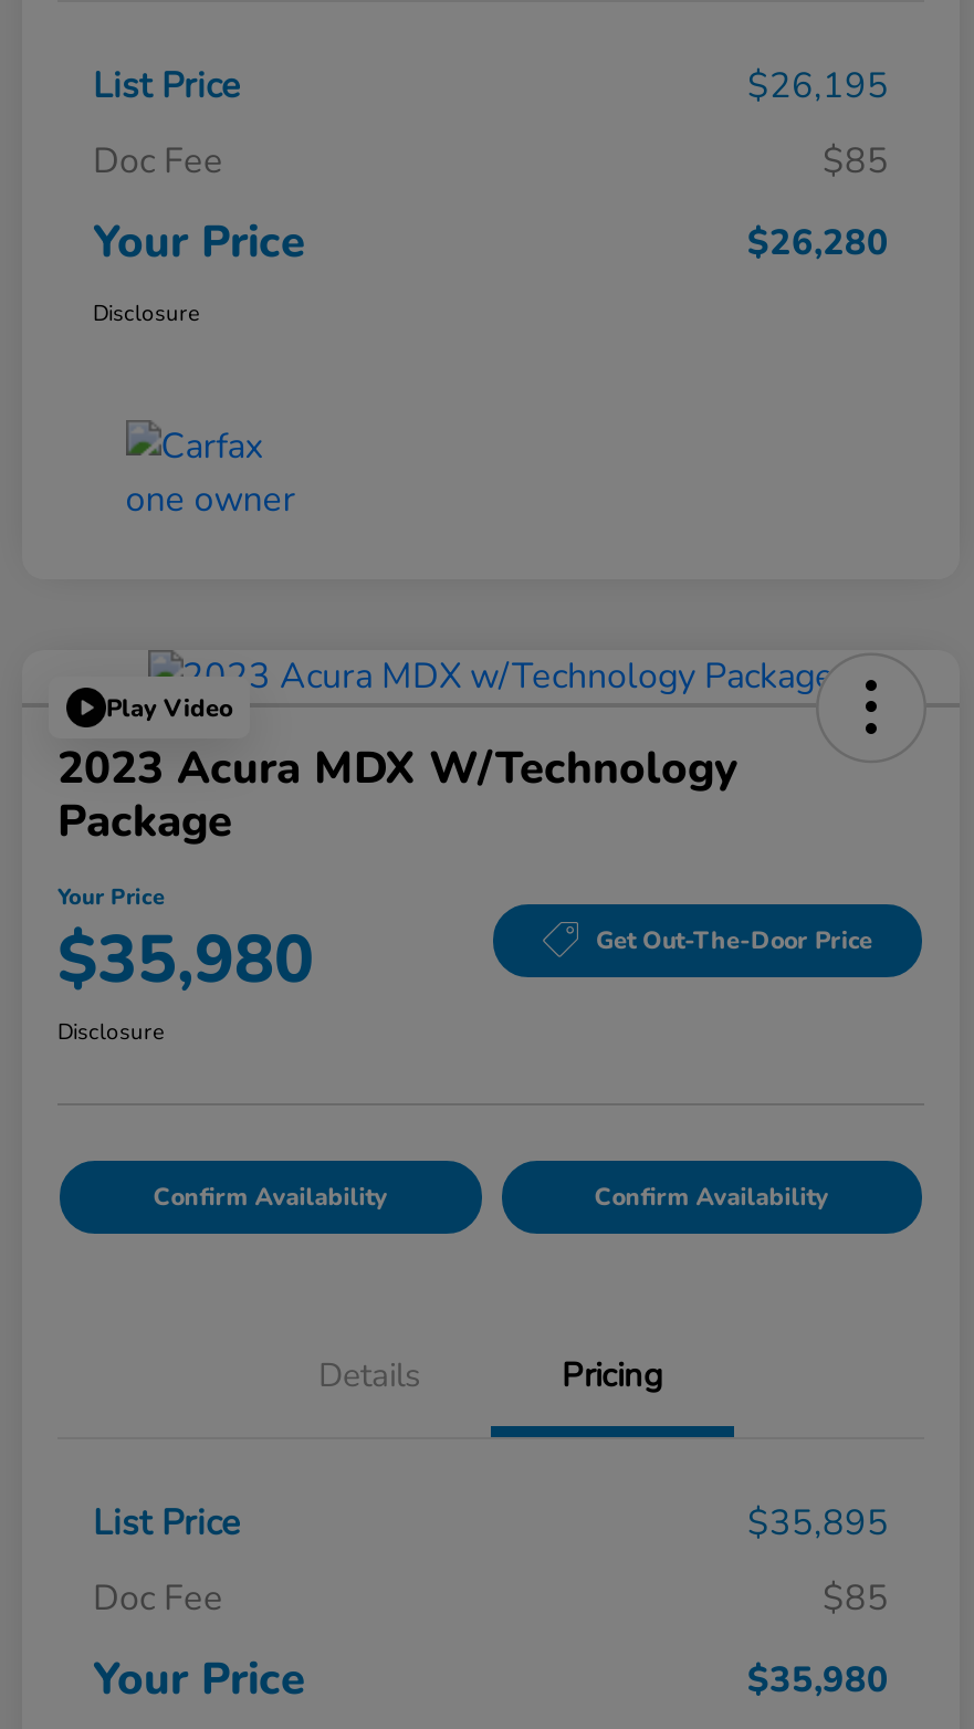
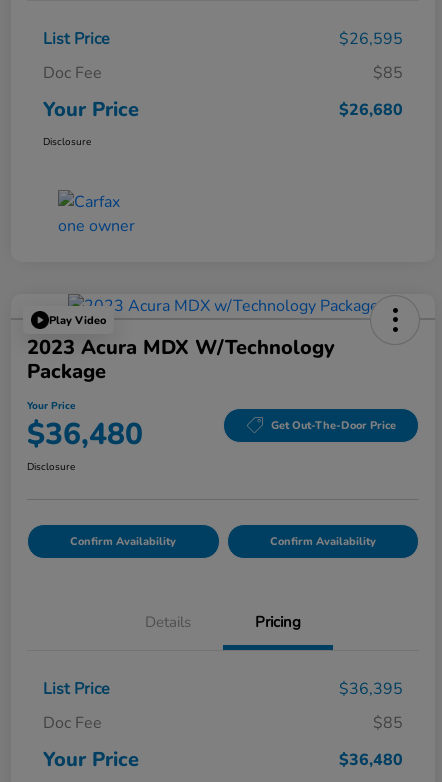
[747,62,889,111] $26,195 -> [339,28,403,50] $26,595
[747,219,889,268] $26,280 -> [339,99,403,121] $26,680
[57,916,314,1006] $35,980 -> [27,414,143,455] $36,480
[747,1499,889,1548] $35,895 -> [339,678,403,700] $36,395
[747,1656,889,1705] $35,980 -> [339,749,403,771] $36,480

